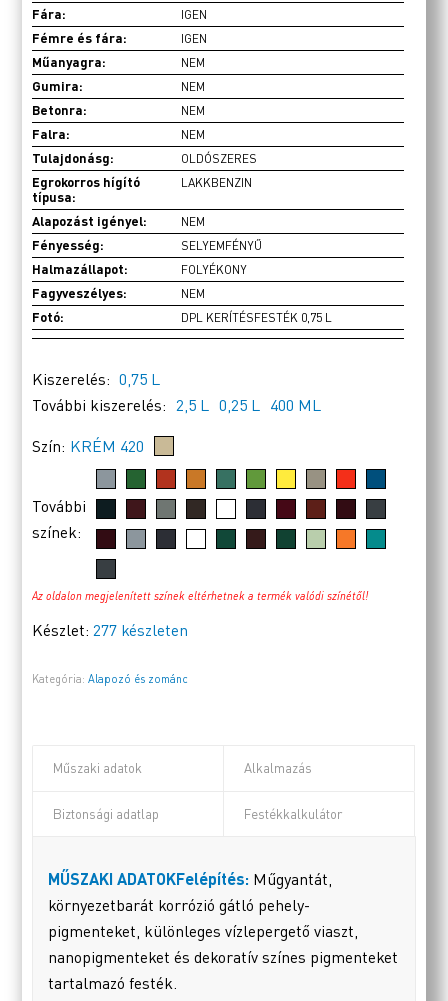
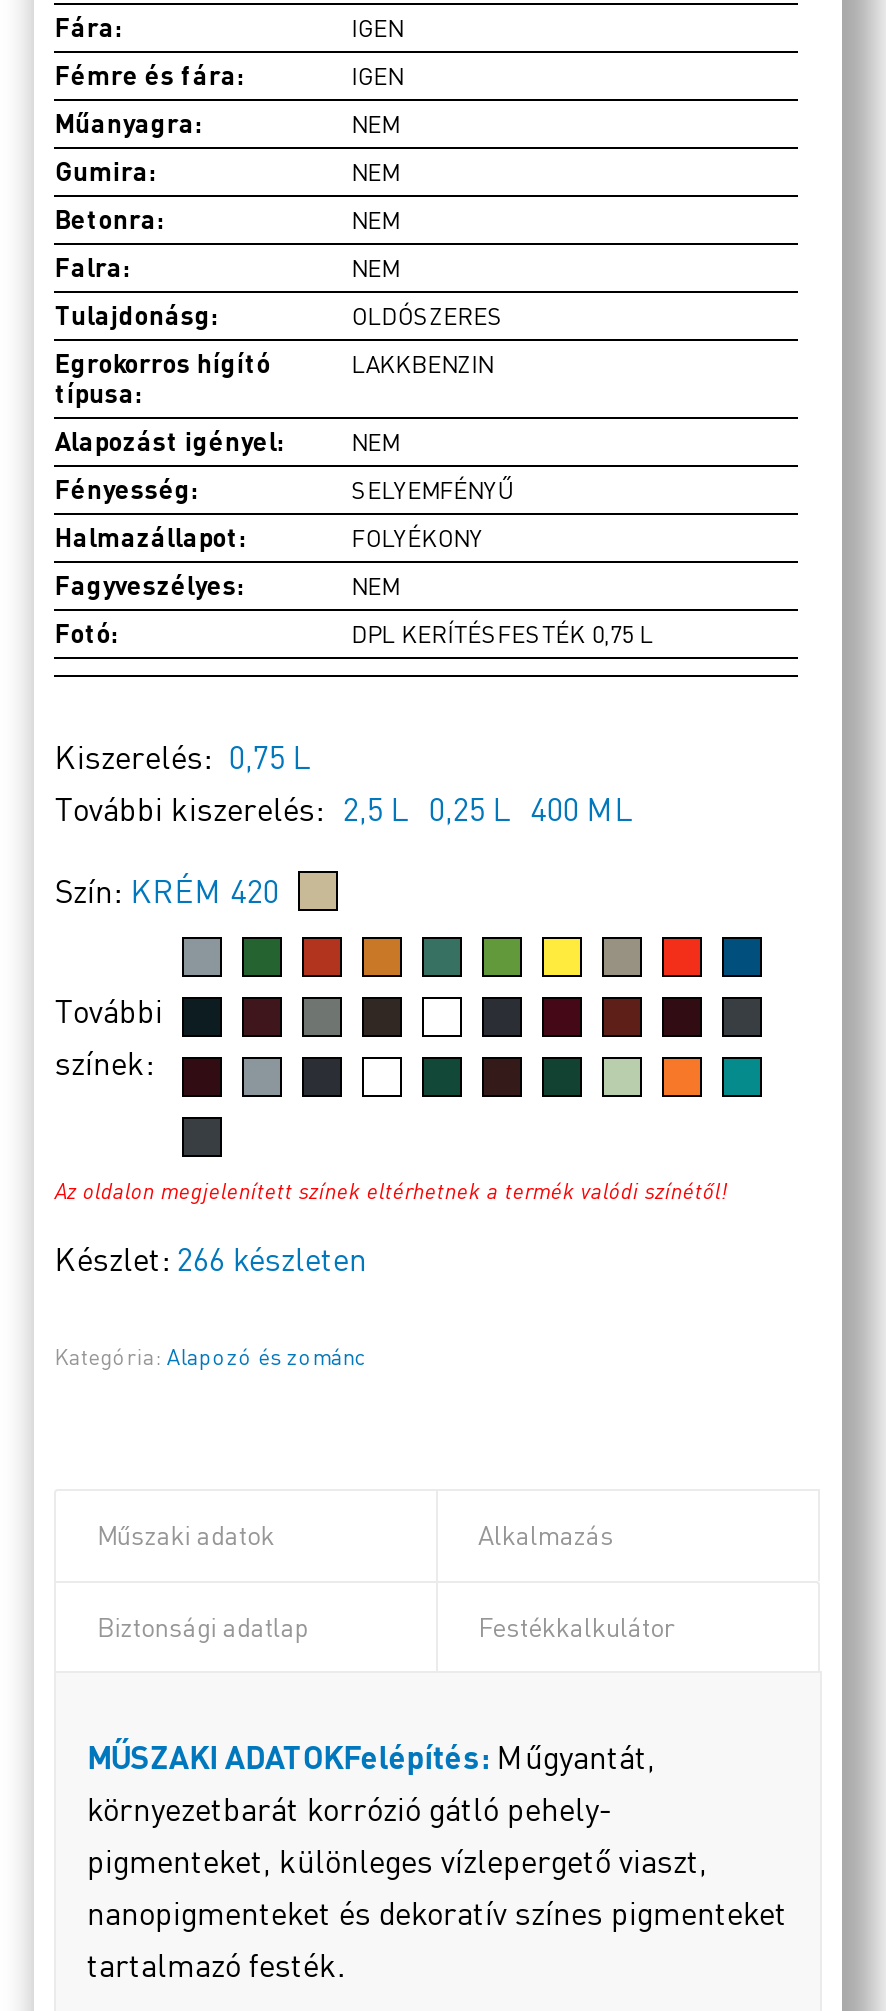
[32,620,188,640] Készlet: 277 készleten -> [55,1240,367,1280] Készlet: 266 készleten

